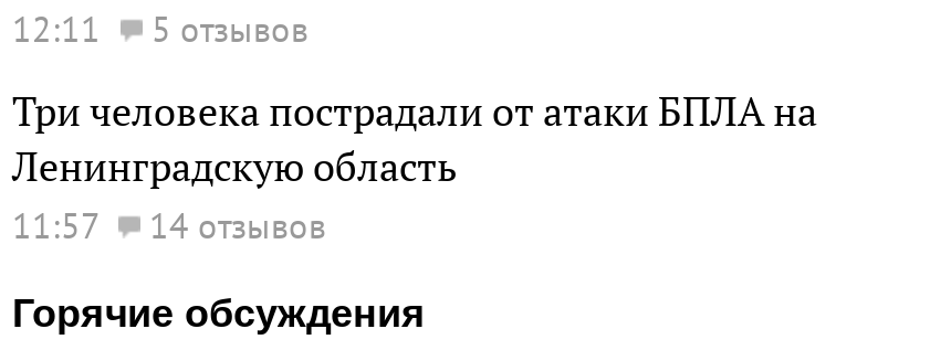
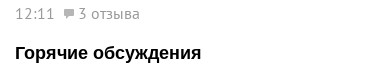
[12,7,817,247] 5 отзывов | Три человека пострадали от атаки БПЛА на | Ленинградскую область | 11:57 | 14 отзывов -> [78,3,140,23] 3 отзыва

